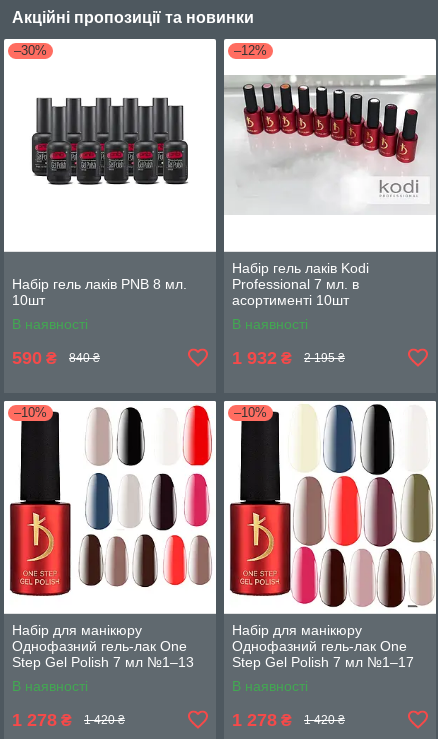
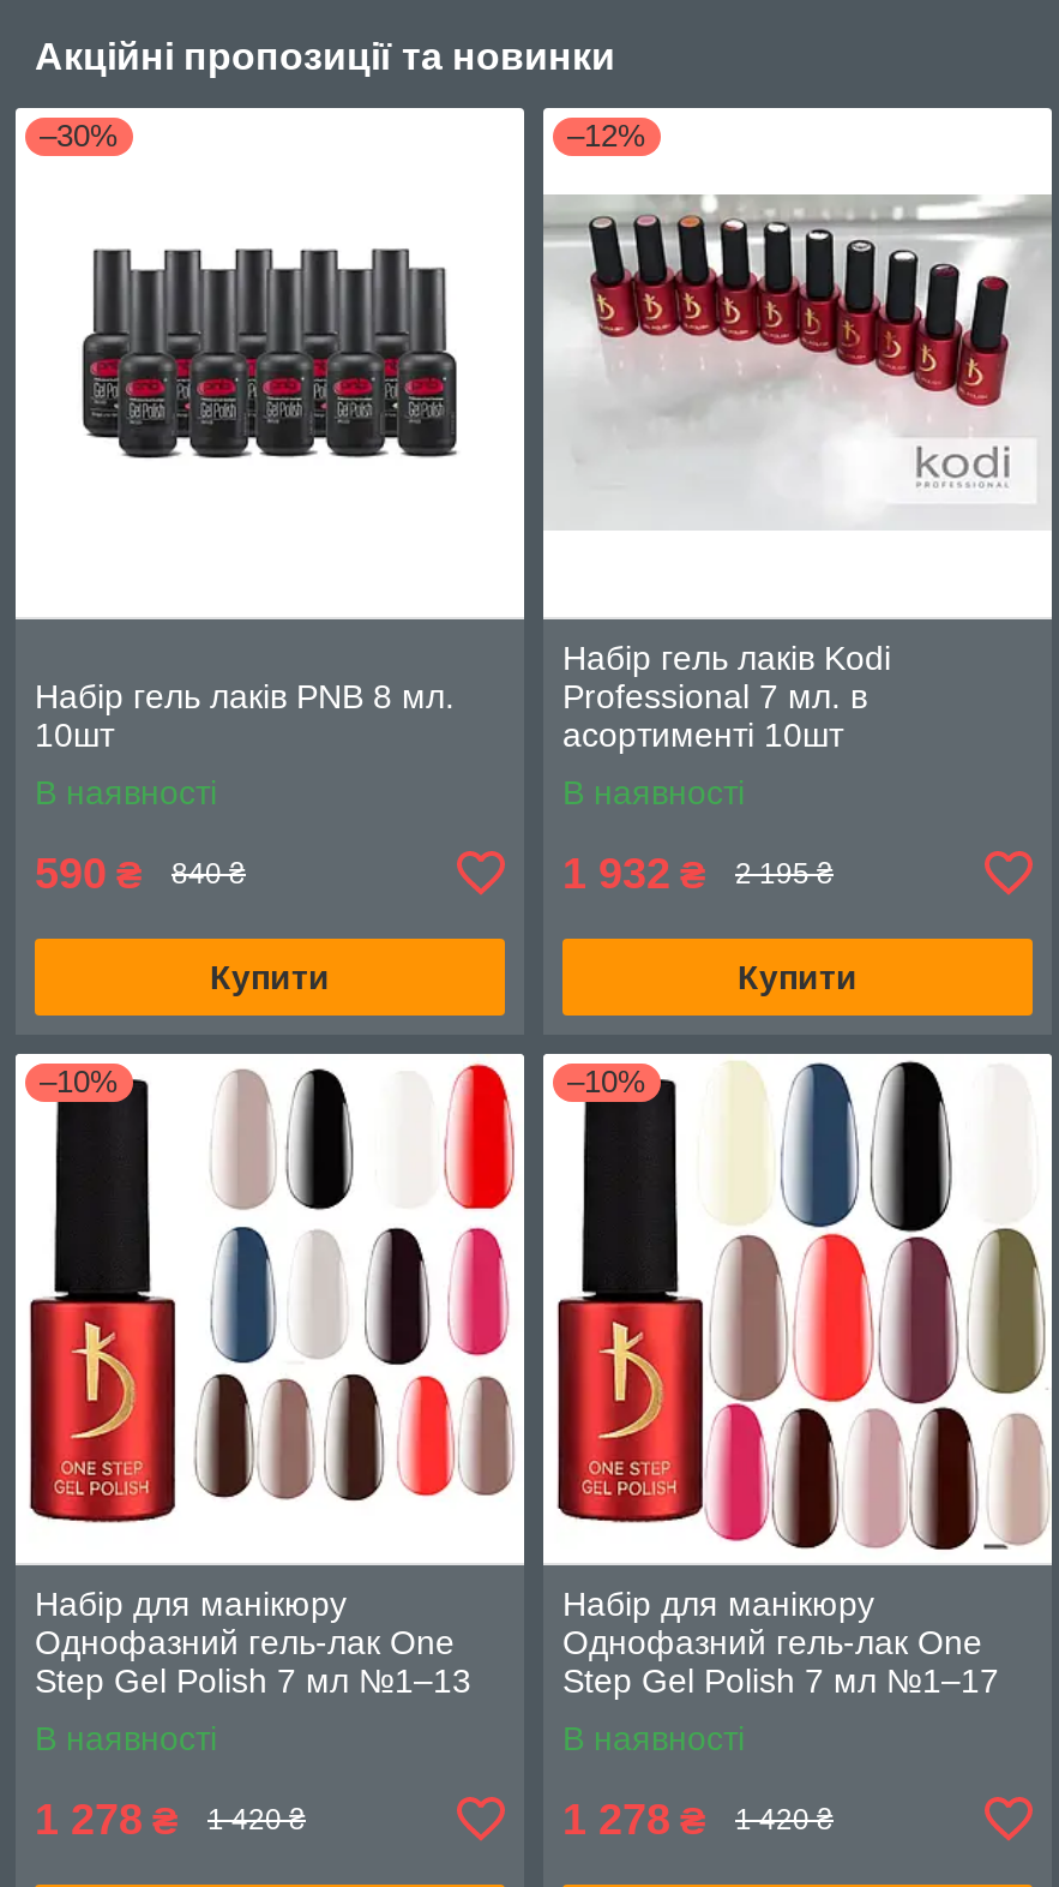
none -> [210,957,330,996] Купити
none -> [738,957,858,996] Купити

